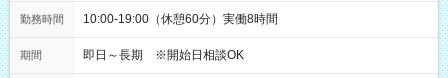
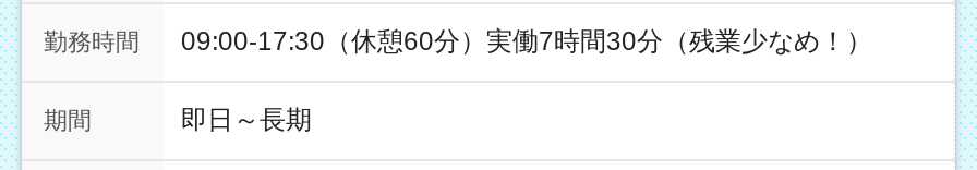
[83,12,278,26] 10:00-19:00（休憩60分）実働8時間 -> [181,26,872,57] 09:00-17:30（休憩60分）実働7時間30分（残業少なめ！）
[83,48,242,62] 即日～長期 ※開始日相談OK -> [181,105,312,135] 即日～長期

